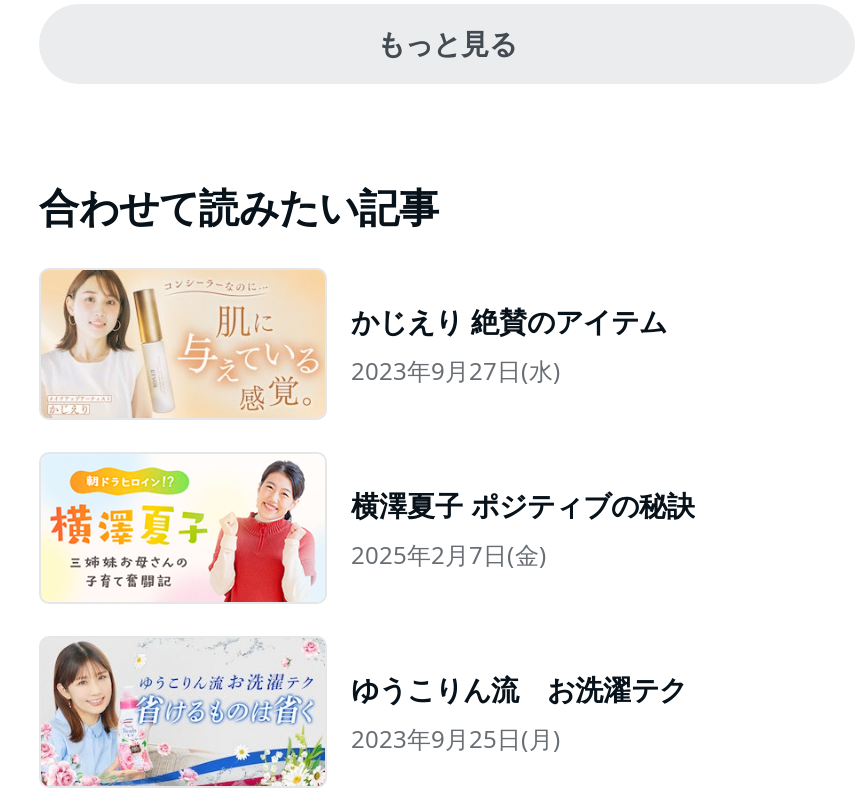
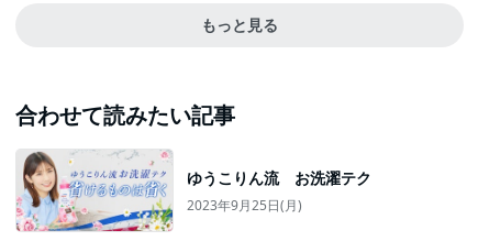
[41,268,667,418] [image] | かじえり 絶賛のアイテム | 2023年9月27日(水) -> none
[41,454,695,604] [image] | 横澤夏子 ポジティブの秘訣 | 2025年2月7日(金) -> none

